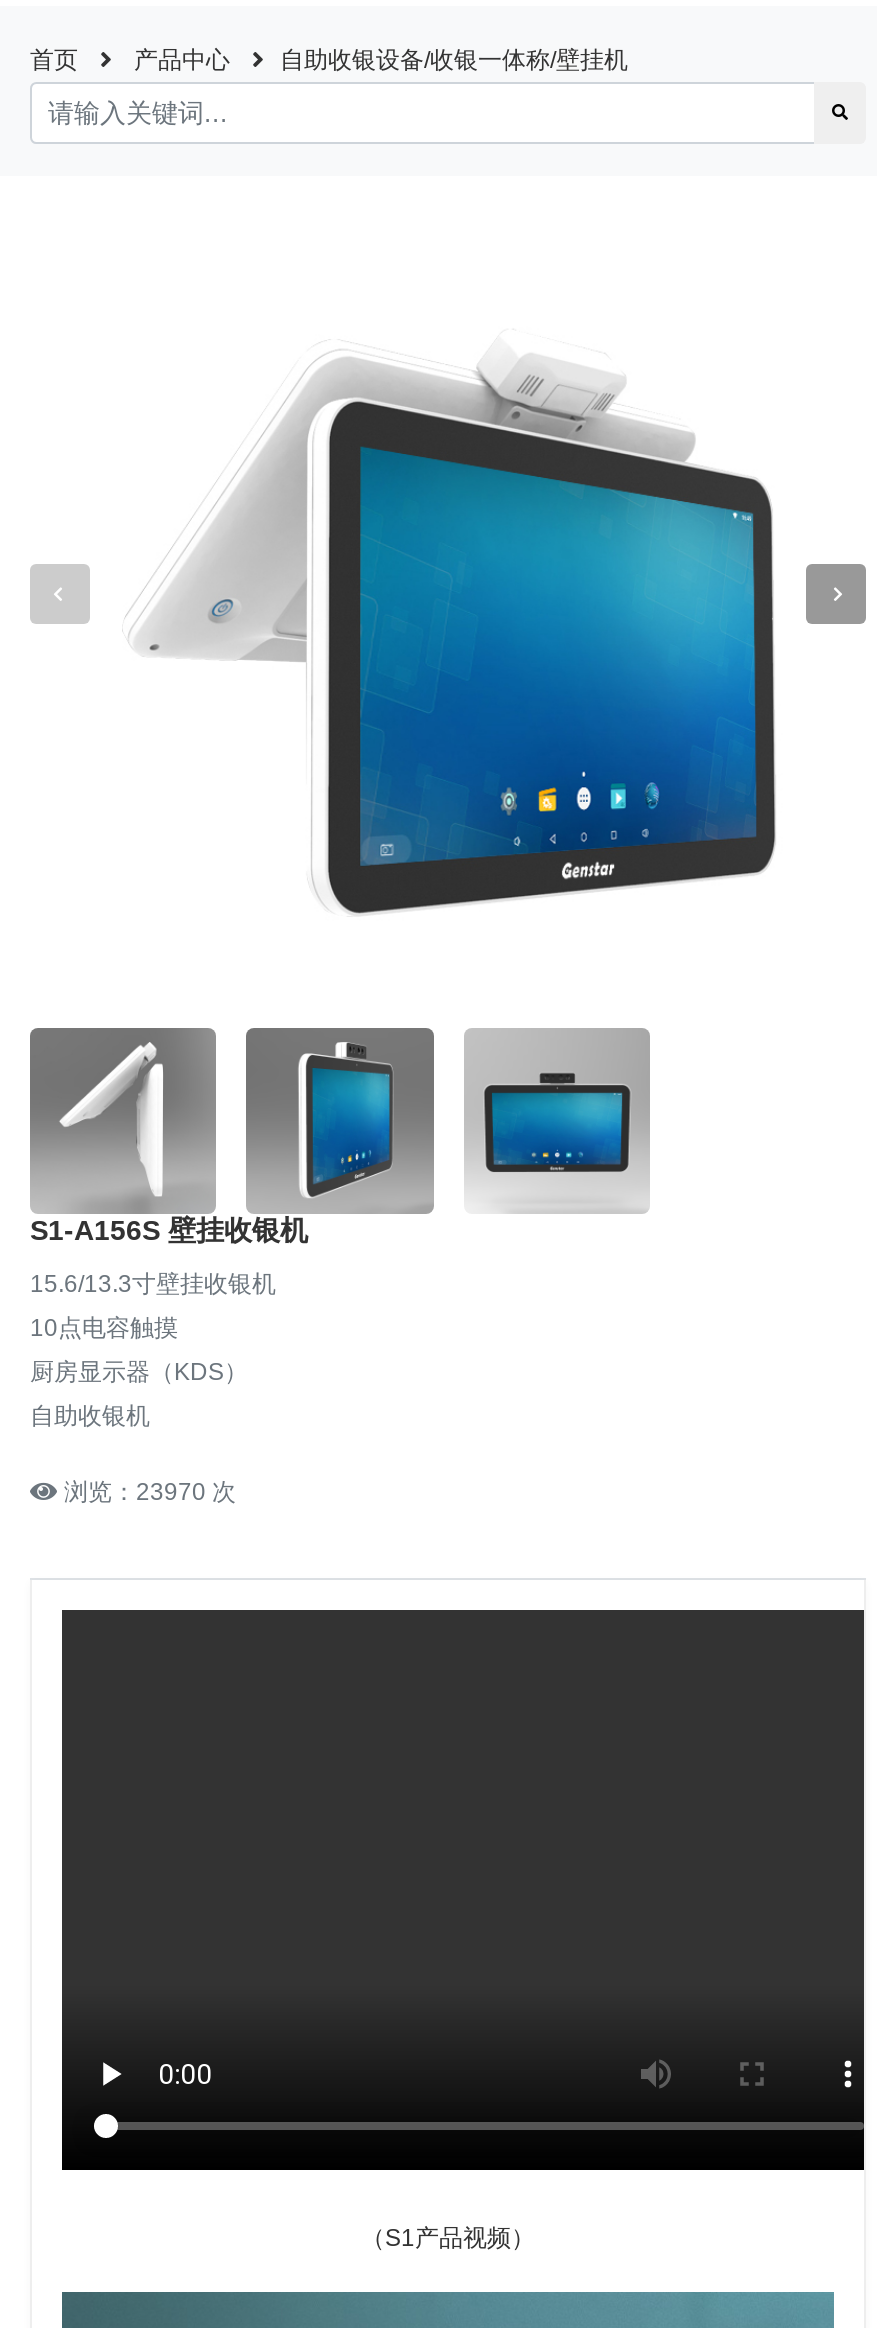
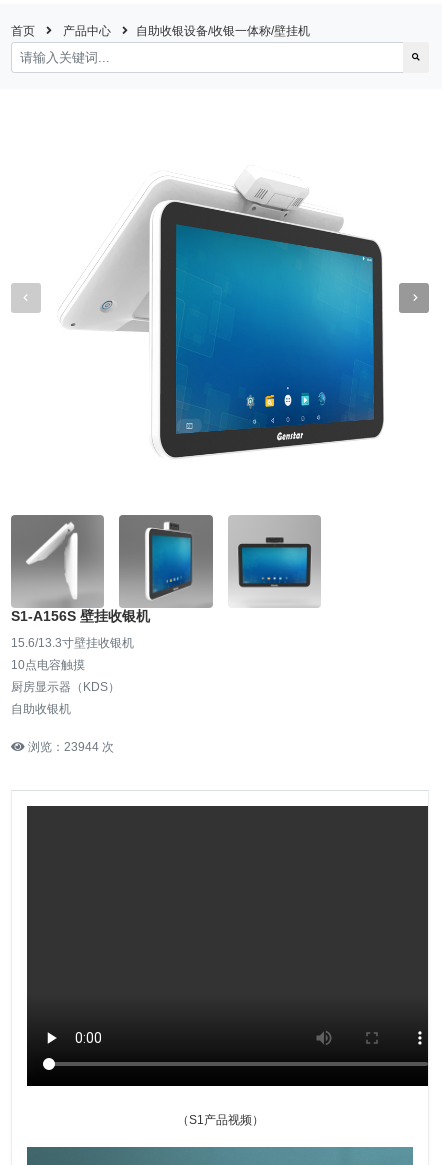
[58,1478,236,1506] 浏览：23970 次 -> [25,740,114,754] 浏览：23944 次

